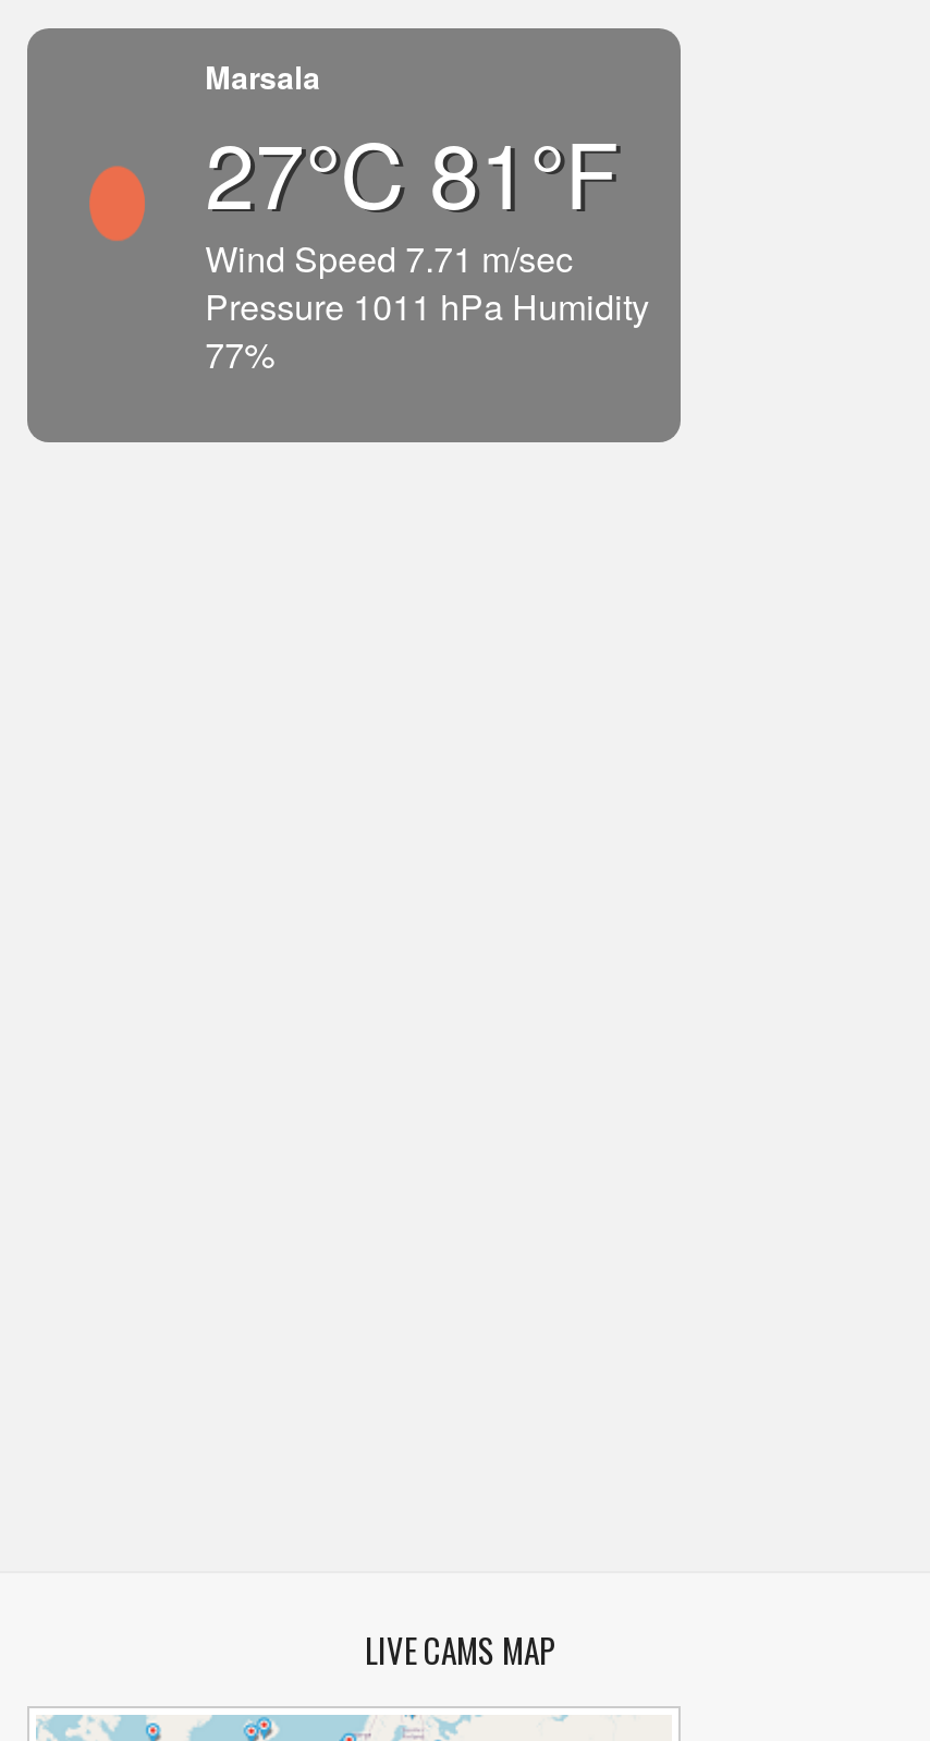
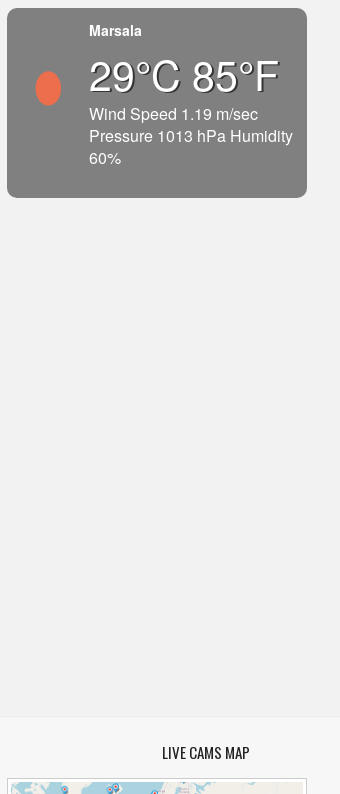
[205,107,649,380] 27°C 81°F | Wind Speed 7.71 m/sec | Pressure 1011 hPa Humidity | 77% -> [89,44,293,169] 29°C 85°F | Wind Speed 1.19 m/sec | Pressure 1013 hPa Humidity | 60%

